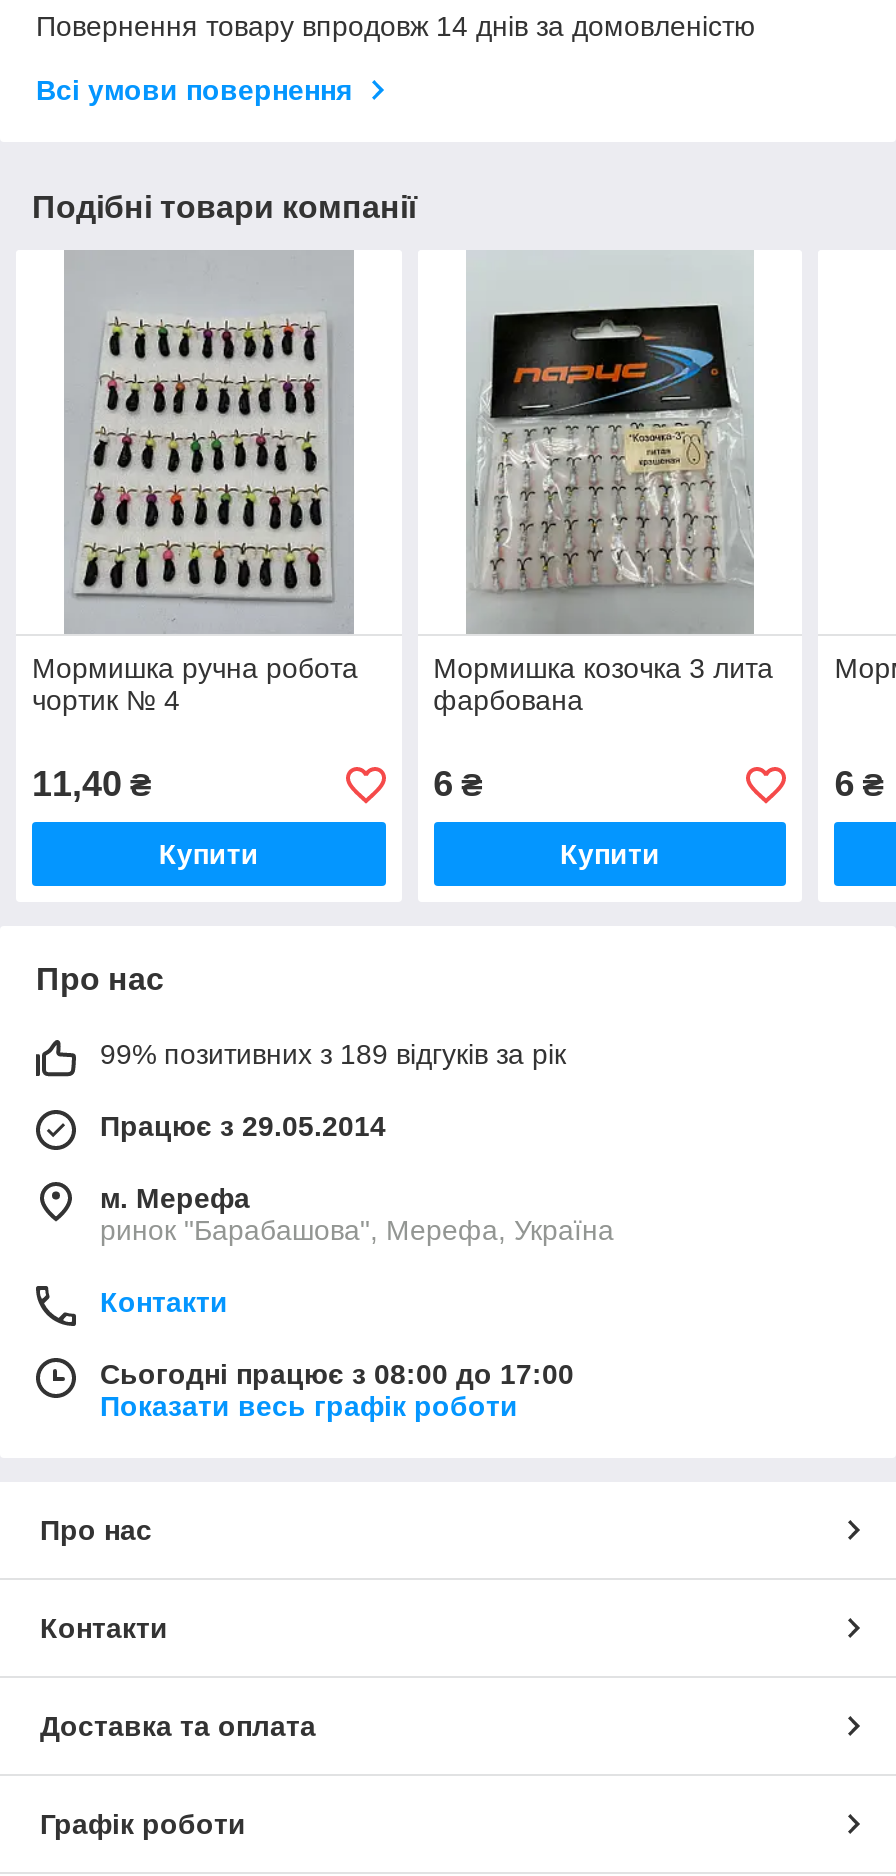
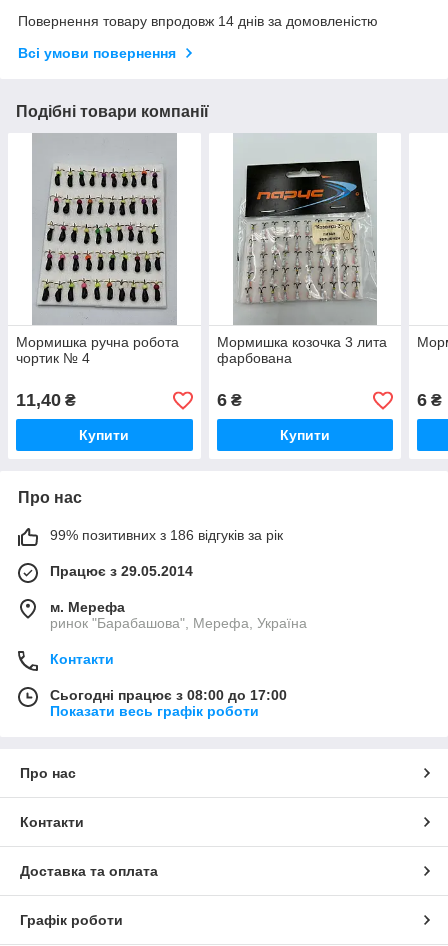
[100,1039,566,1071] 99% позитивних з 189 відгуків за рік -> [50,527,283,543] 99% позитивних з 186 відгуків за рік

